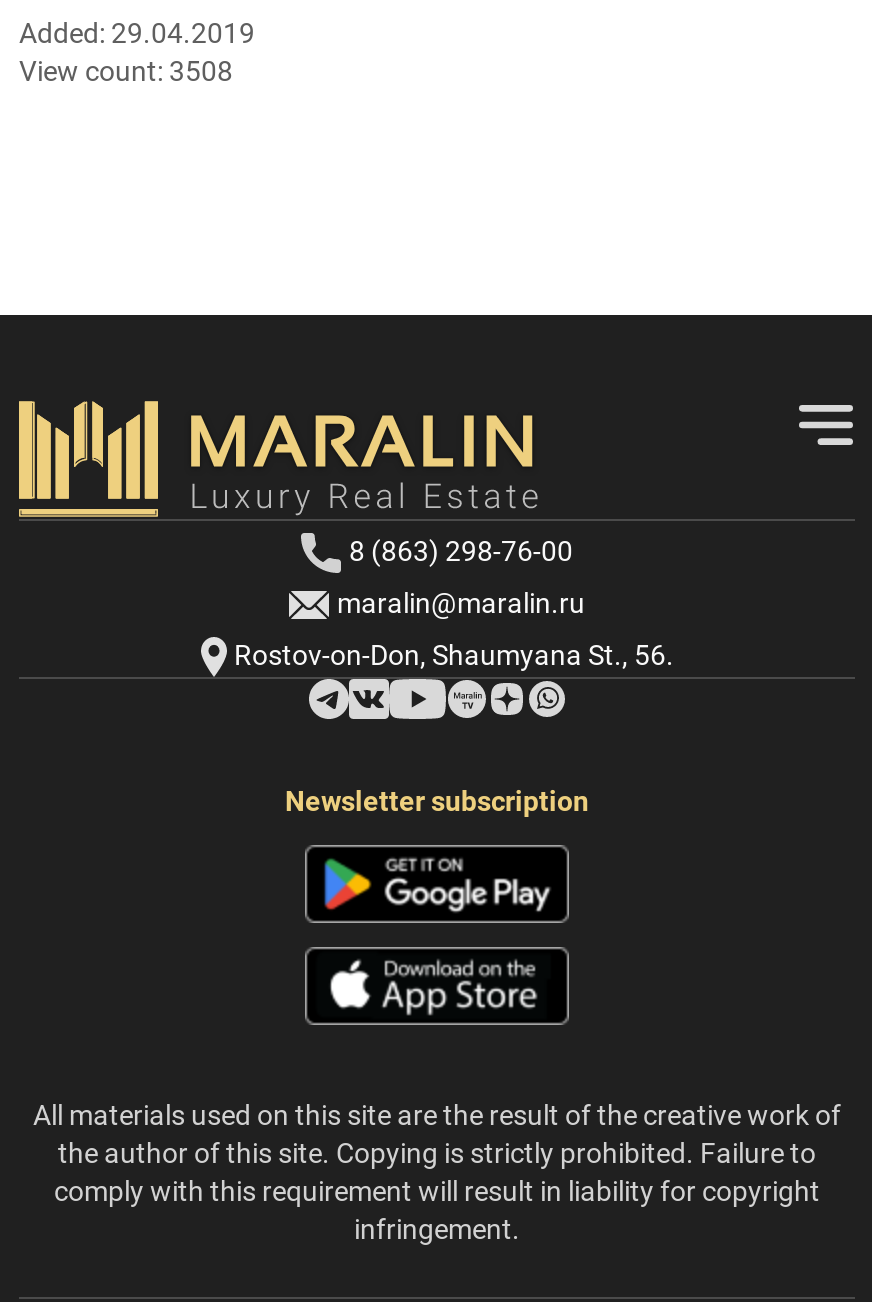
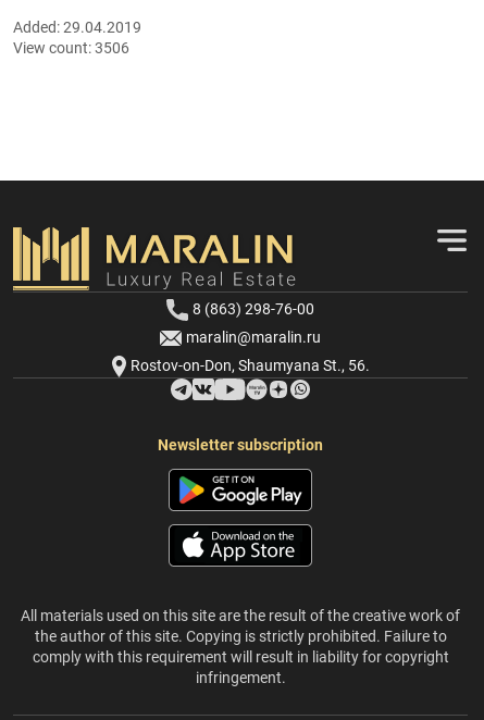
[19,55,233,87] View count: 3508 -> [13,39,129,56] View count: 3506

